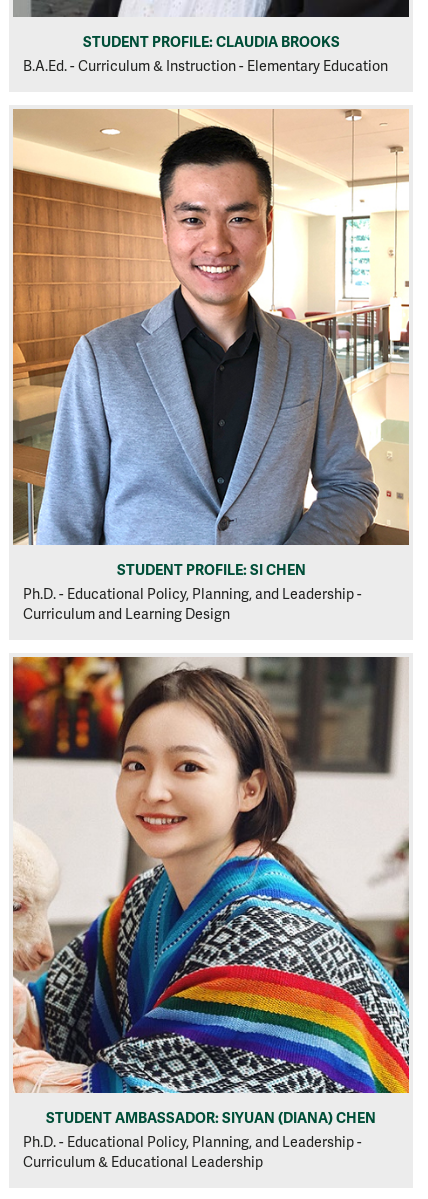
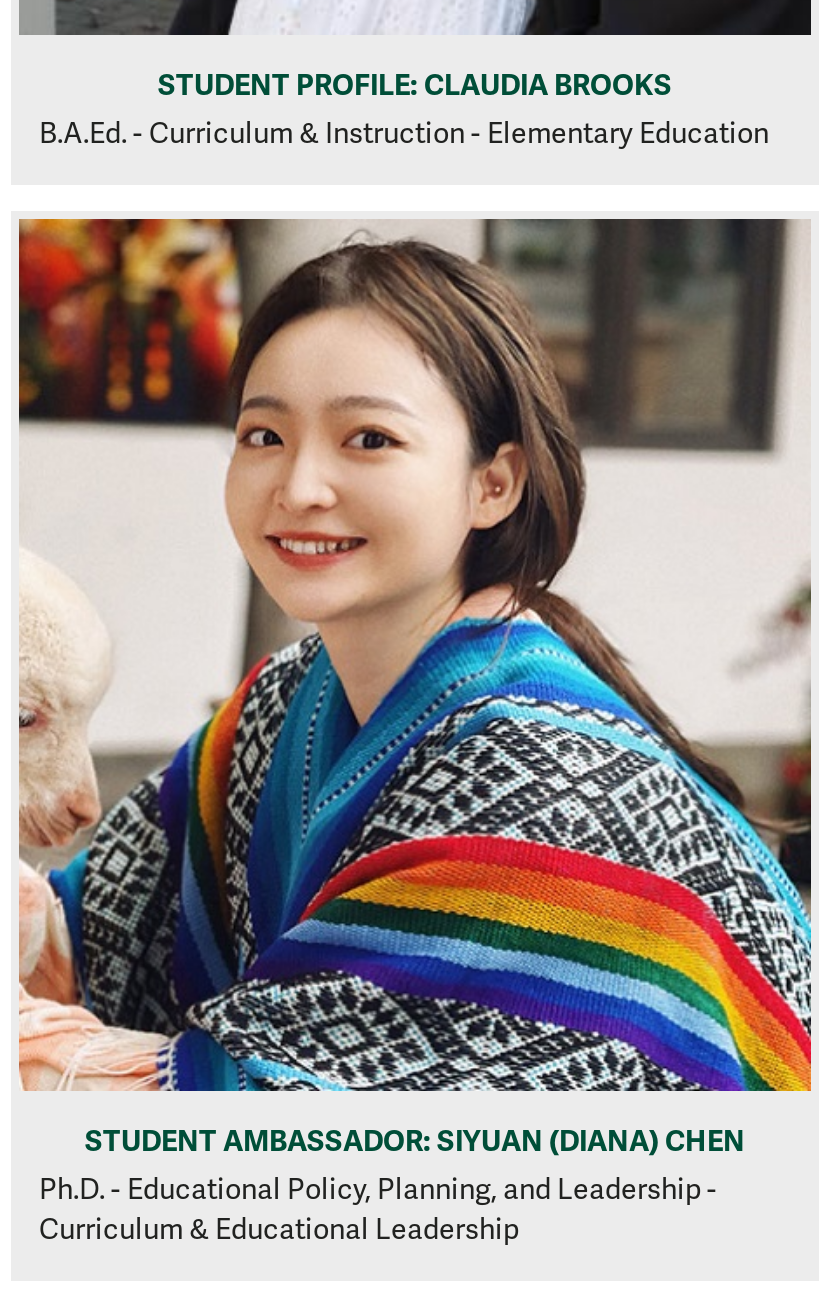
[12,109,410,623] [image] | STUDENT PROFILE: SI CHEN | Ph.D. - Educational Policy, Planning, and Leadership - | Curriculum and Learning Design -> none

